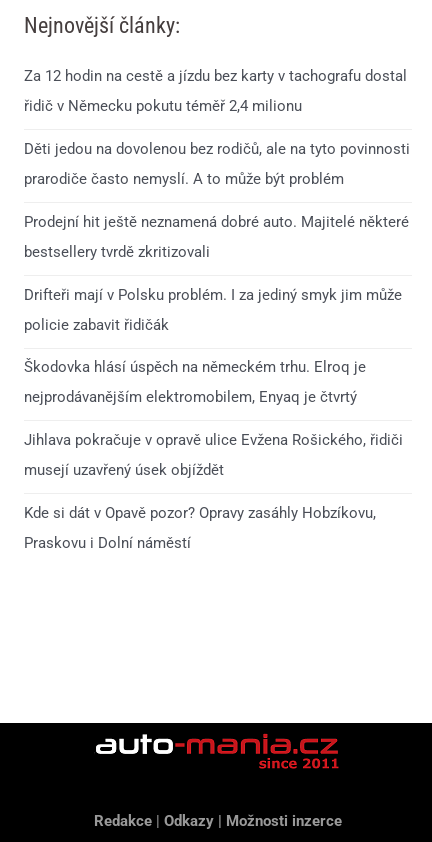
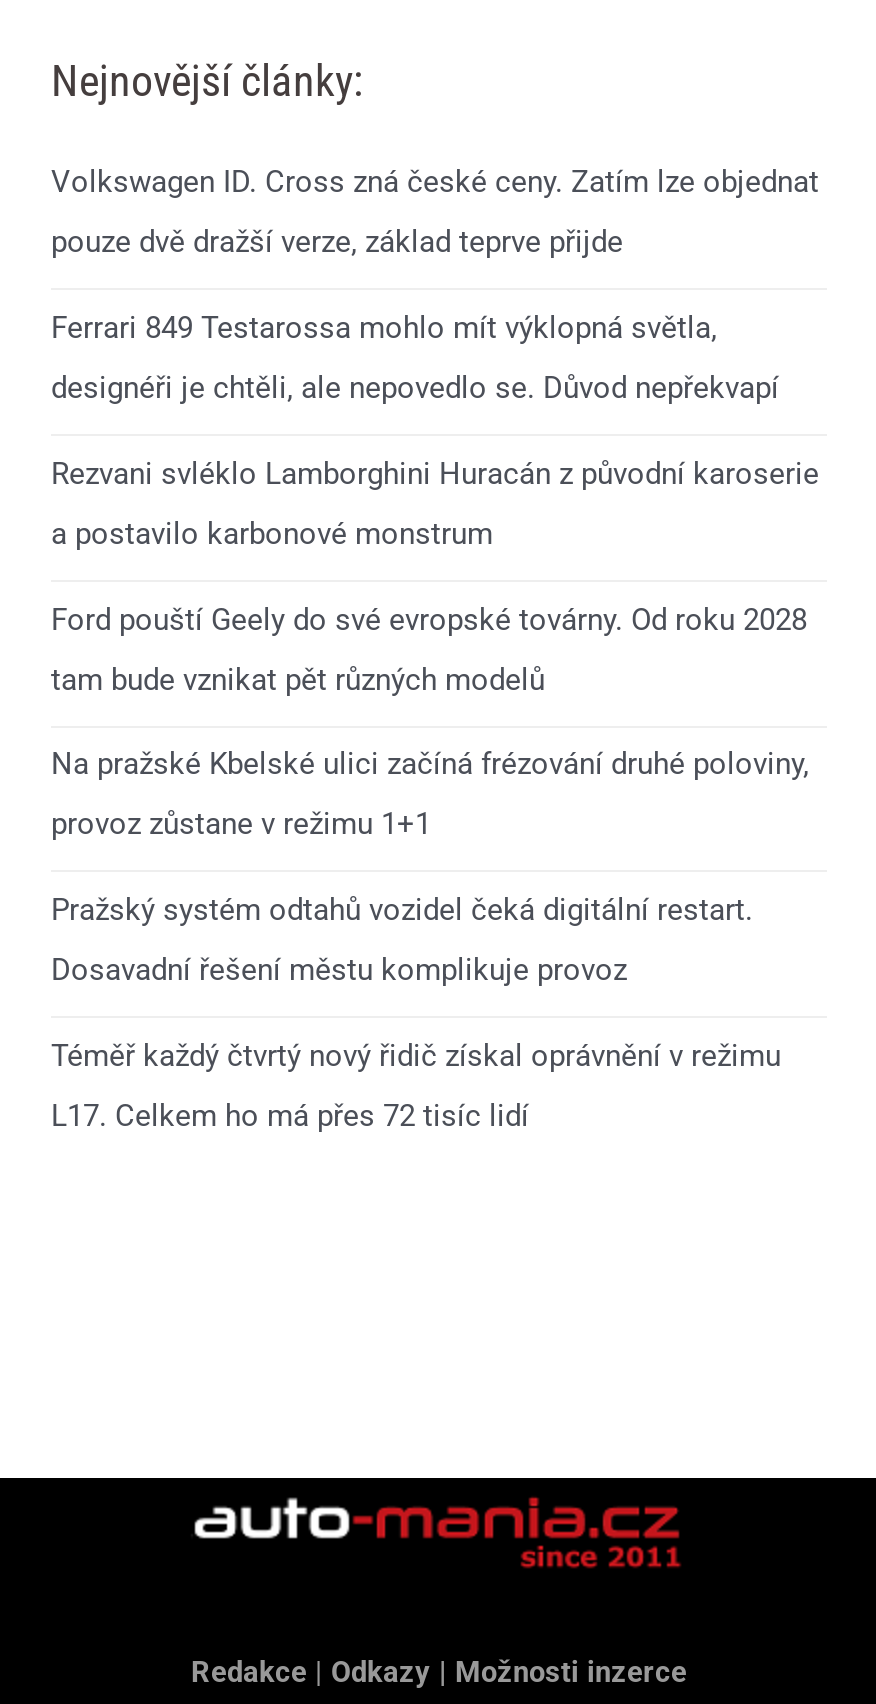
[24,67,407,85] Za 12 hodin na cestě a jízdu bez karty v tachografu dostal -> [51,165,819,201] Volkswagen ID. Cross zná české ceny. Zatím lze objednat
[24,97,302,115] řidič v Německu pokutu téměř 2,4 milionu -> [51,225,623,261] pouze dvě dražší verze, základ teprve přijde
[24,140,410,158] Děti jedou na dovolenou bez rodičů, ale na tyto povinnosti -> [51,310,717,346] Ferrari 849 Testarossa mohlo mít výklopná světla,
[24,170,344,188] prarodiče často nemyslí. A to může být problém -> [51,370,779,406] designéři je chtěli, ale nepovedlo se. Důvod nepřekvapí
[24,213,409,231] Prodejní hit ještě neznamená dobré auto. Majitelé některé -> [51,456,819,492] Rezvani svléklo Lamborghini Huracán z původní karoserie
[24,243,210,261] bestsellery tvrdě zkritizovali -> [51,516,493,552] a postavilo karbonové monstrum
[24,285,402,303] Drifteři mají v Polsku problém. I za jediný smyk jim může -> [51,601,807,637] Ford pouští Geely do své evropské továrny. Od roku 2028
[24,315,169,333] policie zabavit řidičák -> [51,661,545,697] tam bude vznikat pět různých modelů
[24,358,366,376] Škodovka hlásí úspěch na německém trhu. Elroq je -> [51,747,809,783] Na pražské Kbelské ulici začíná frézování druhé poloviny,
[24,388,357,406] nejprodávanějším elektromobilem, Enyaq je čtvrtý -> [51,807,431,843] provoz zůstane v režimu 1+1
[24,431,403,449] Jihlava pokračuje v opravě ulice Evžena Rošického, řidiči -> [51,892,753,928] Pražský systém odtahů vozidel čeká digitální restart.
[24,461,224,479] musejí uzavřený úsek objíždět -> [51,952,627,988] Dosavadní řešení městu komplikuje provoz
[24,504,376,522] Kde si dát v Opavě pozor? Opravy zasáhly Hobzíkovu, -> [51,1038,781,1074] Téměř každý čtvrtý nový řidič získal oprávnění v režimu
[24,534,191,552] Praskovu i Dolní náměstí -> [51,1098,529,1134] L17. Celkem ho má přes 72 tisíc lidí

